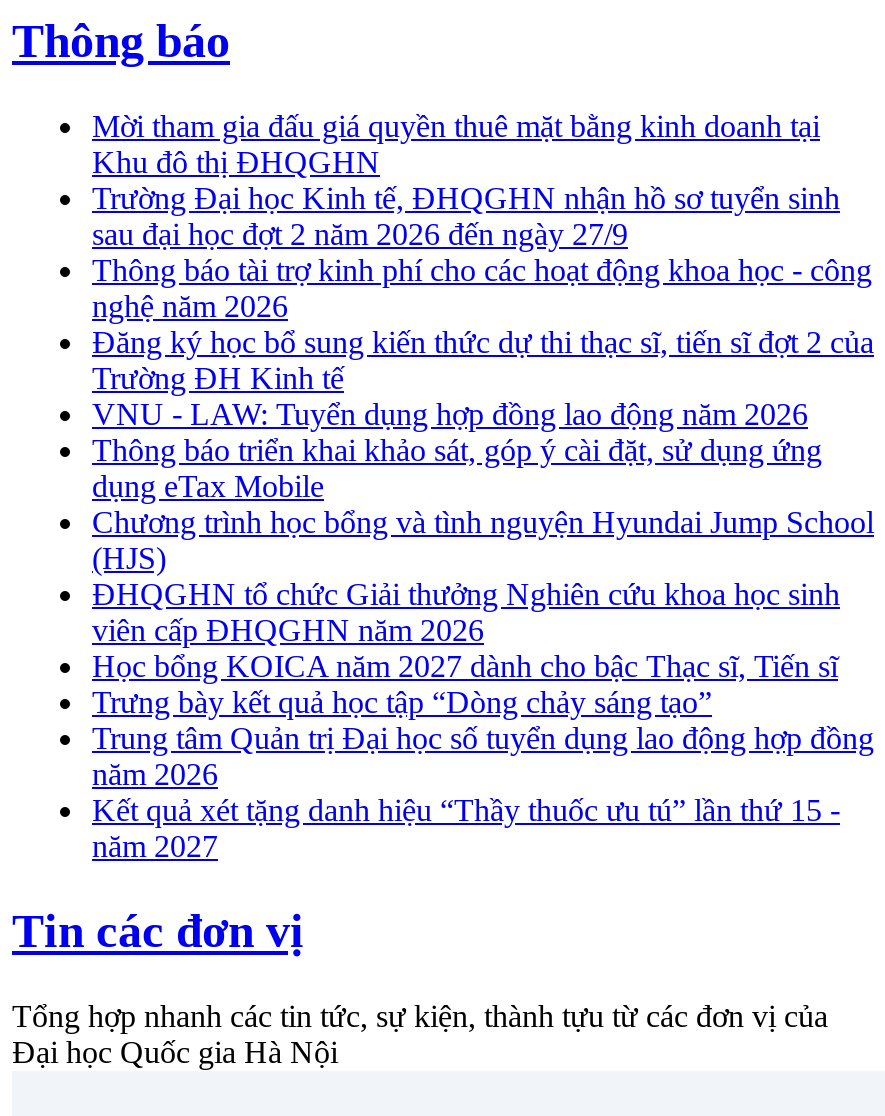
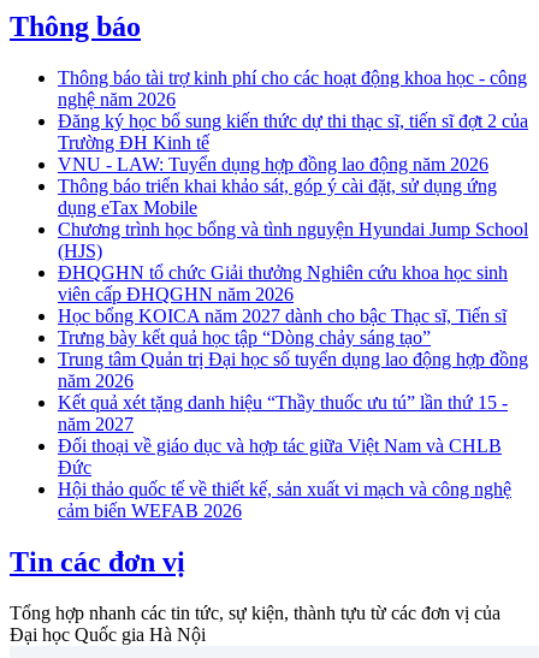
[92,109,840,251] Mời tham gia đấu giá quyền thuê mặt bằng kinh doanh tại | Khu đô thị ĐHQGHN | Trường Đại học Kinh tế, ĐHQGHN nhận hồ sơ tuyển sinh | sau đại học đợt 2 năm 2026 đến ngày 27/9 -> none
moved [92,253,874,863] -> [58,68,528,434]: Thông báo tài trợ kinh phí cho các hoạt động khoa học - công | nghệ năm 2026 | Đăng ký học bổ sung kiến thức dự thi thạc sĩ, tiến sĩ đợt 2 của | ... | Kết quả xét tặng danh hiệu “Thầy thuốc ưu tú” lần thứ 15 - | năm 2027
none -> [58,436,511,521] Đối thoại về giáo dục và hợp tác giữa Việt Nam và CHLB | Đức | Hội thảo quốc tế về thiết kế, sản xuất vi mạch và công nghệ | cảm biến WEFAB 2026

